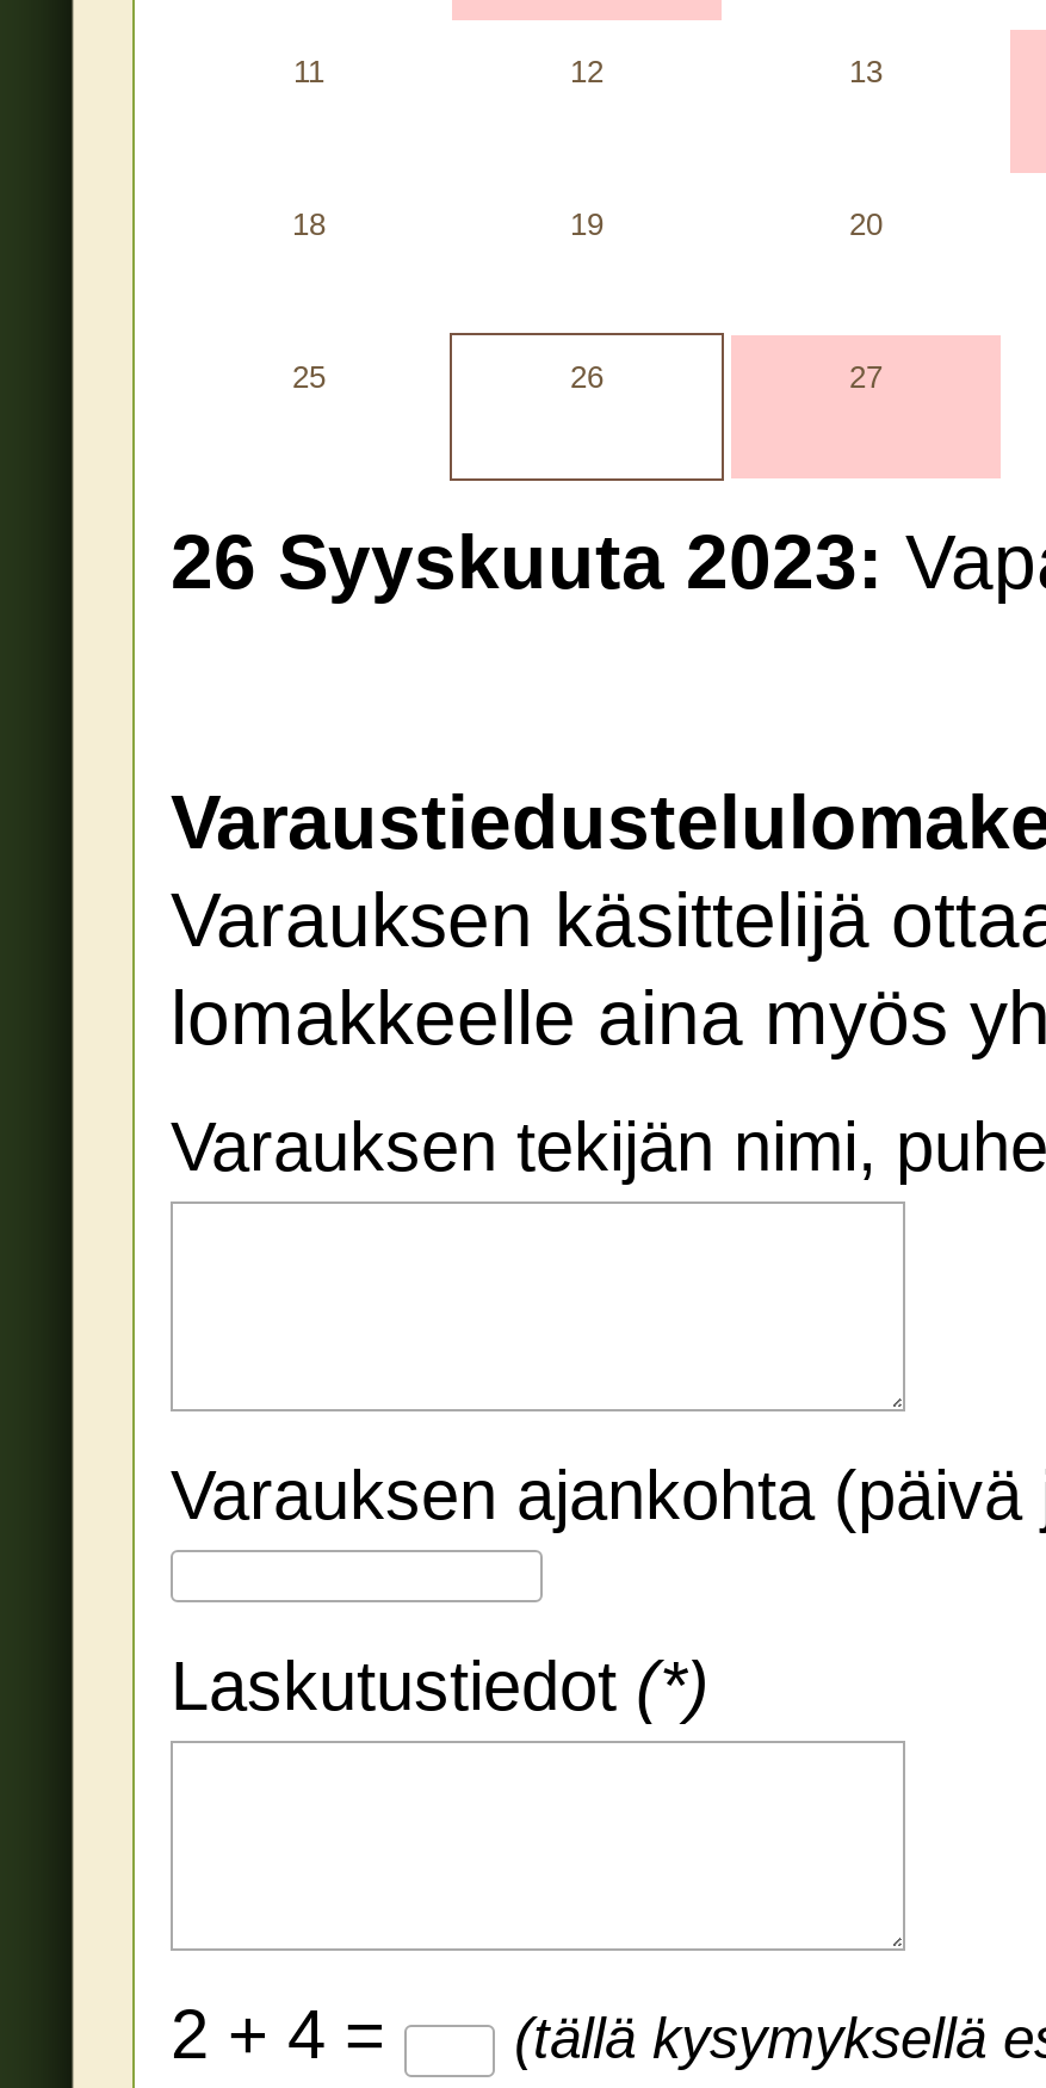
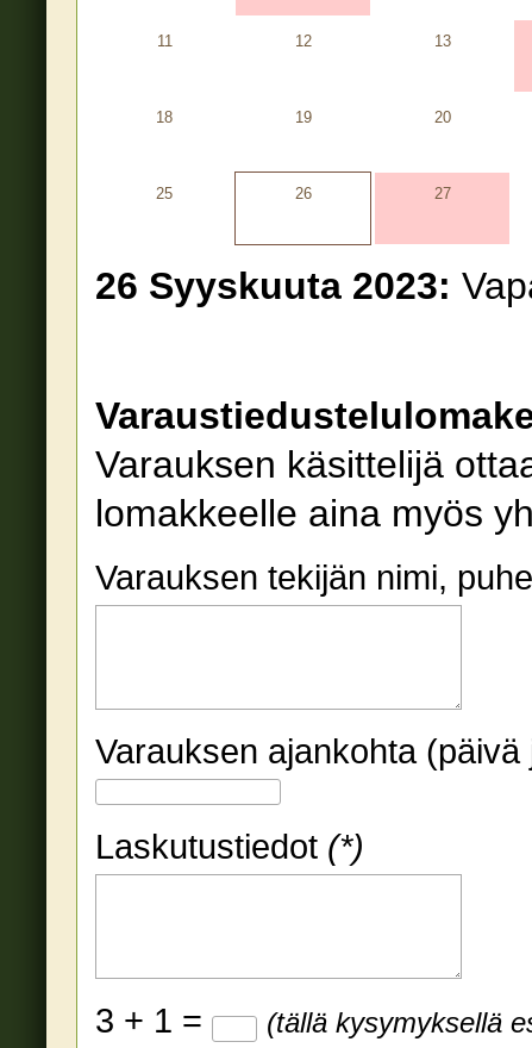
[171,1997,404,2073] 2 + 4 = -> [95,1002,212,1040] 3 + 1 =

